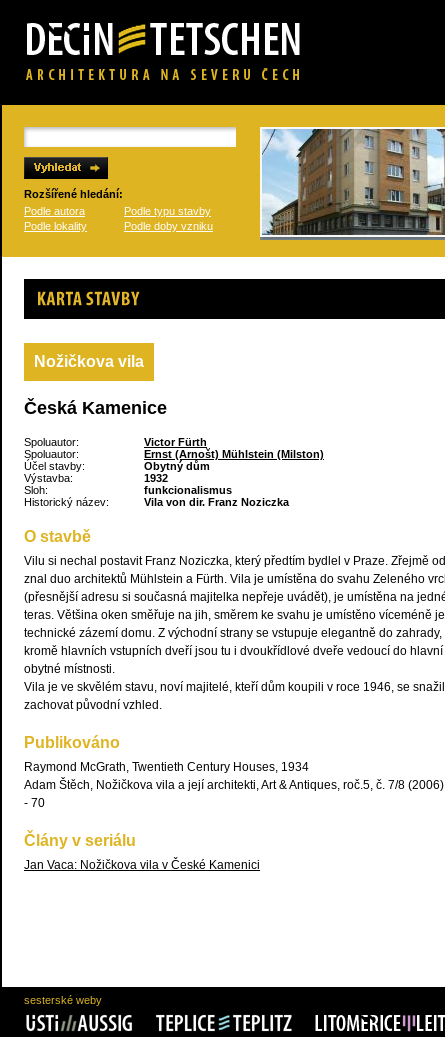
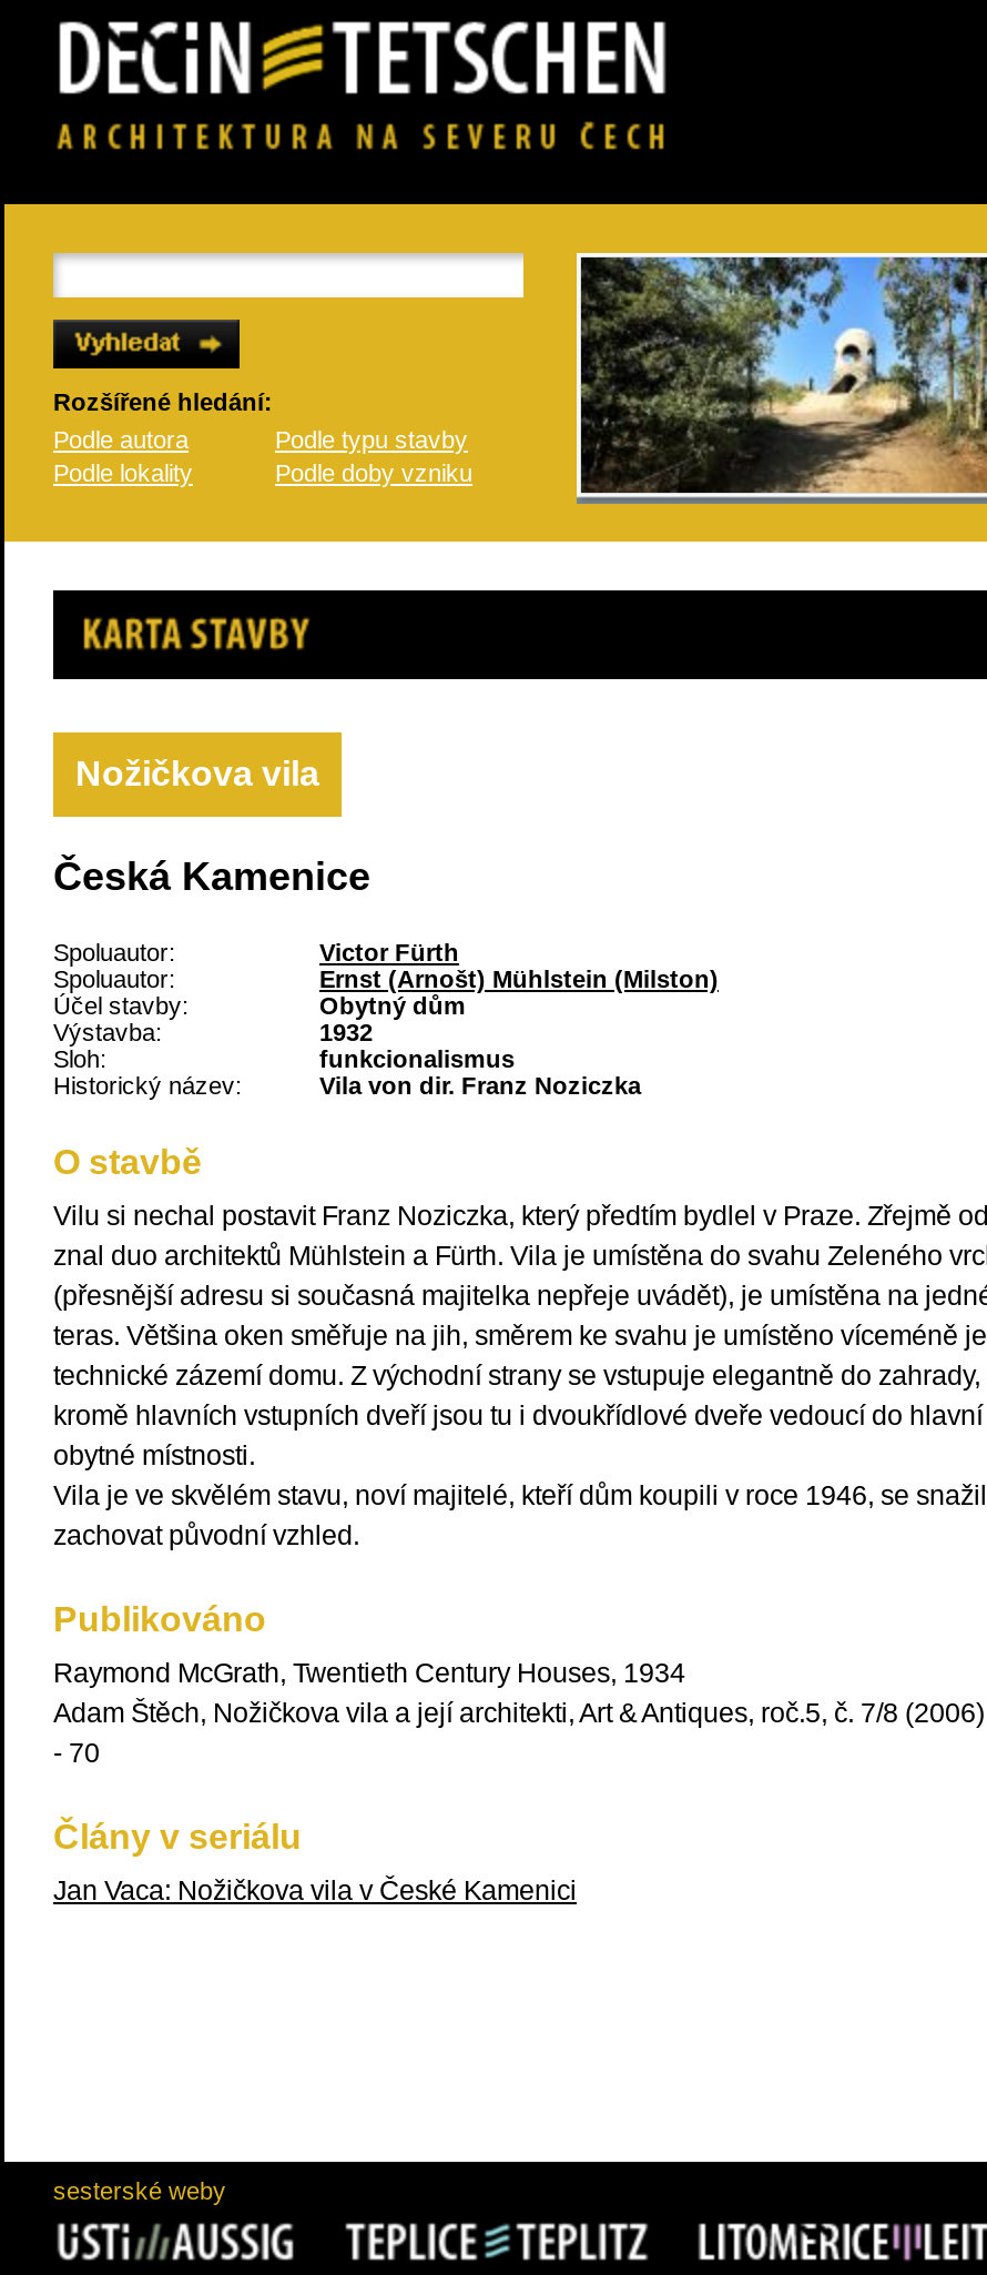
[261,128,442,235] [image] -> [579,255,980,495] [image]

